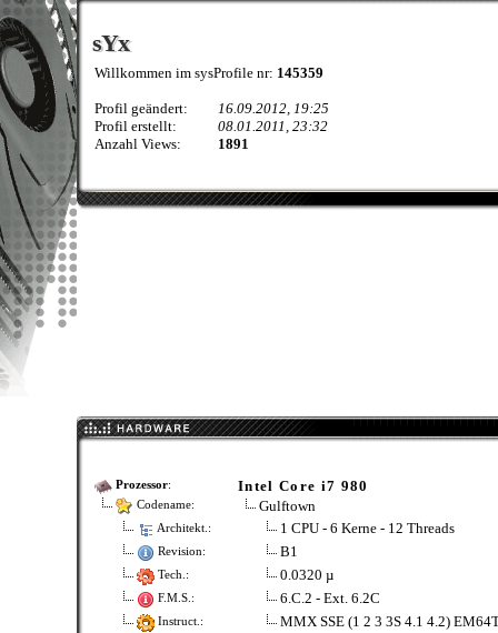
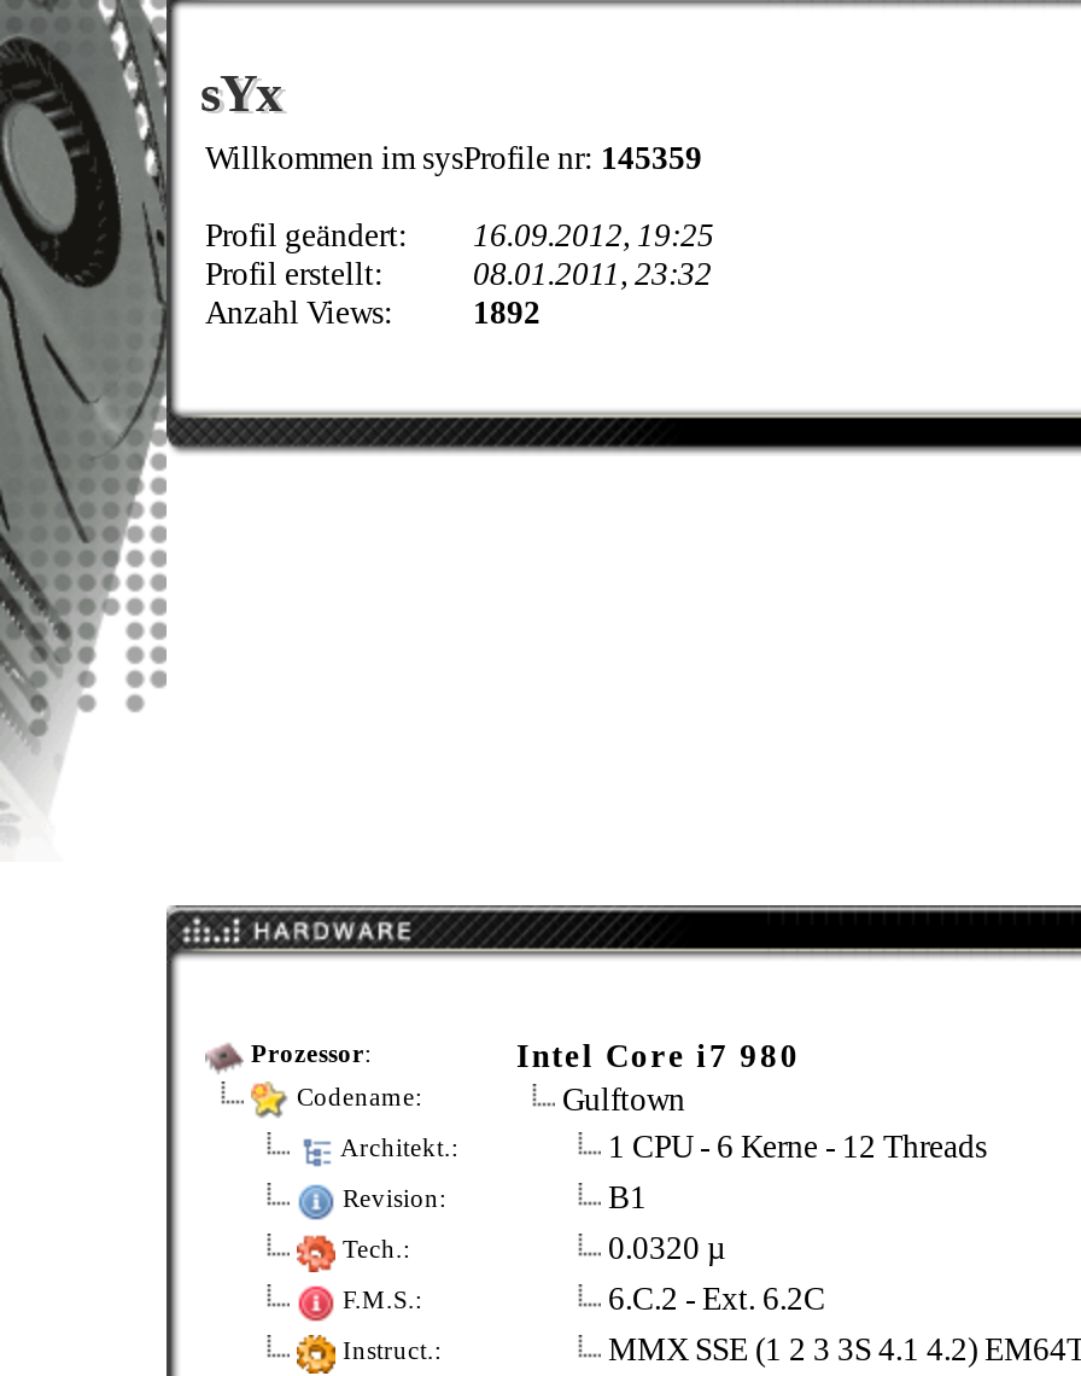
[218,135,249,152] 1891 -> [473,295,540,331] 1892

